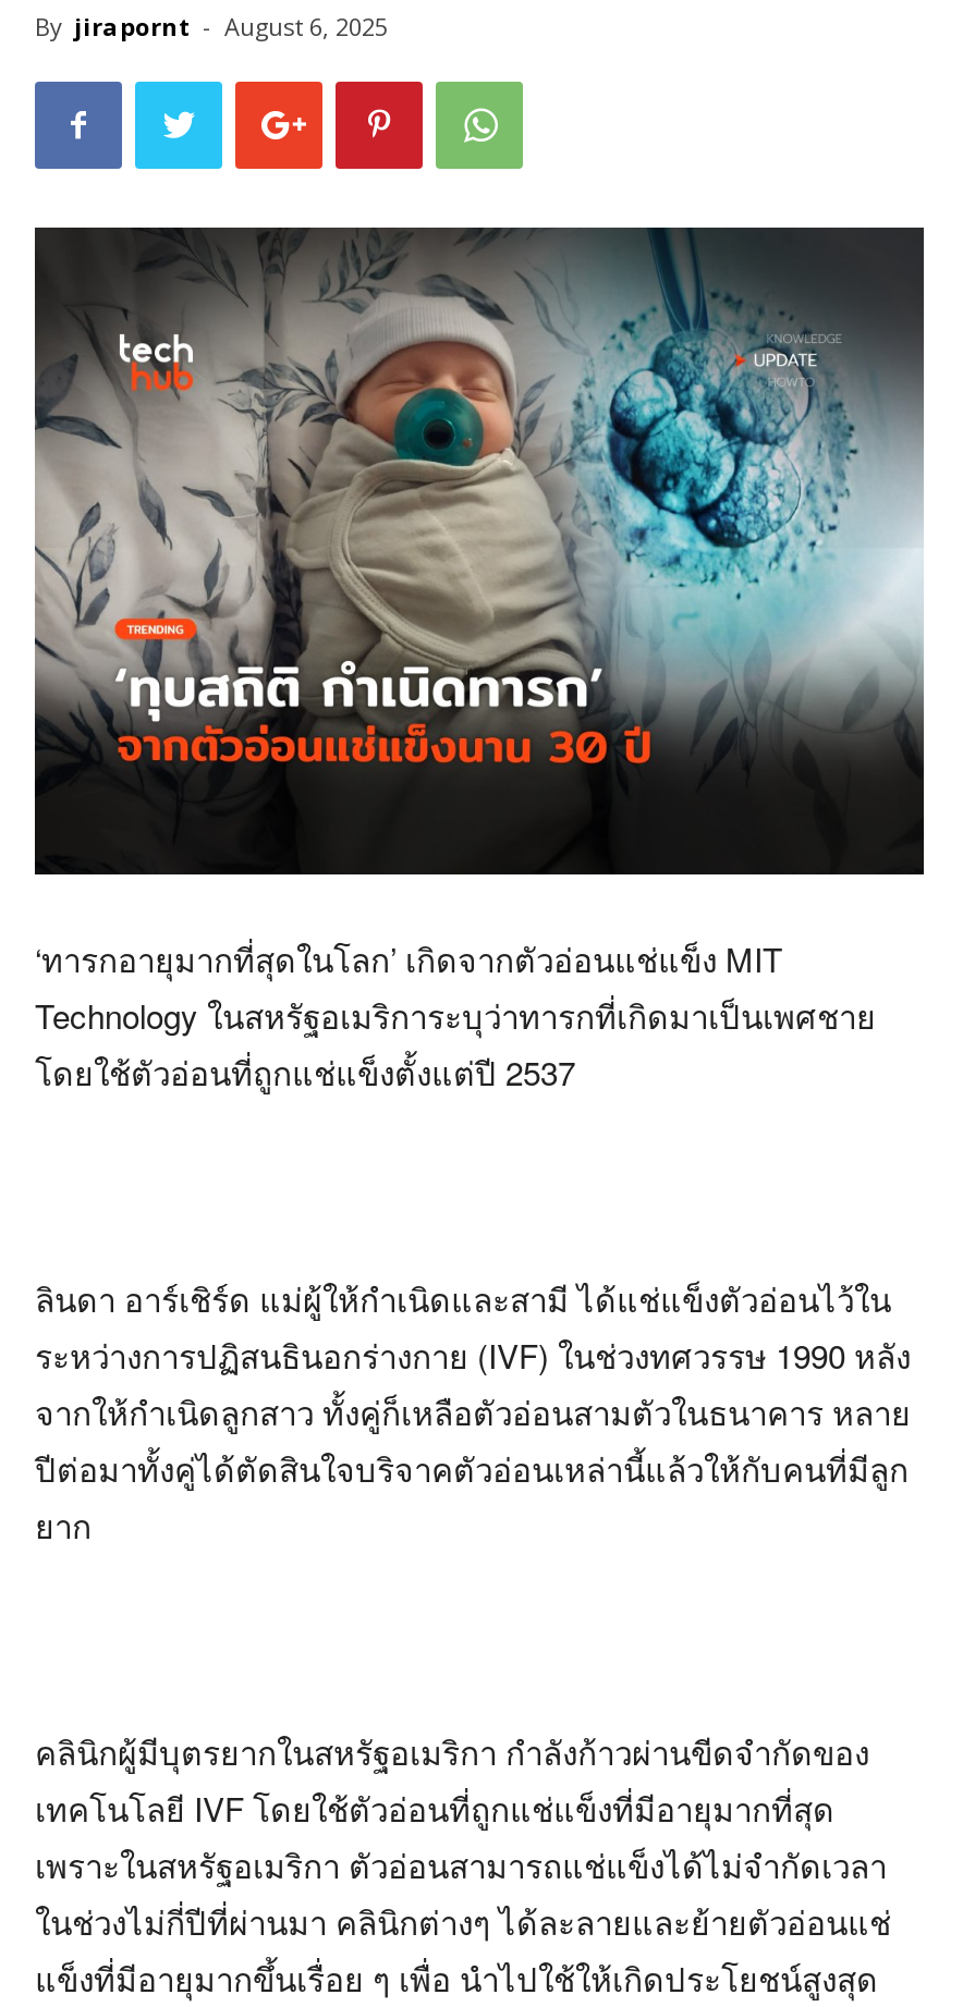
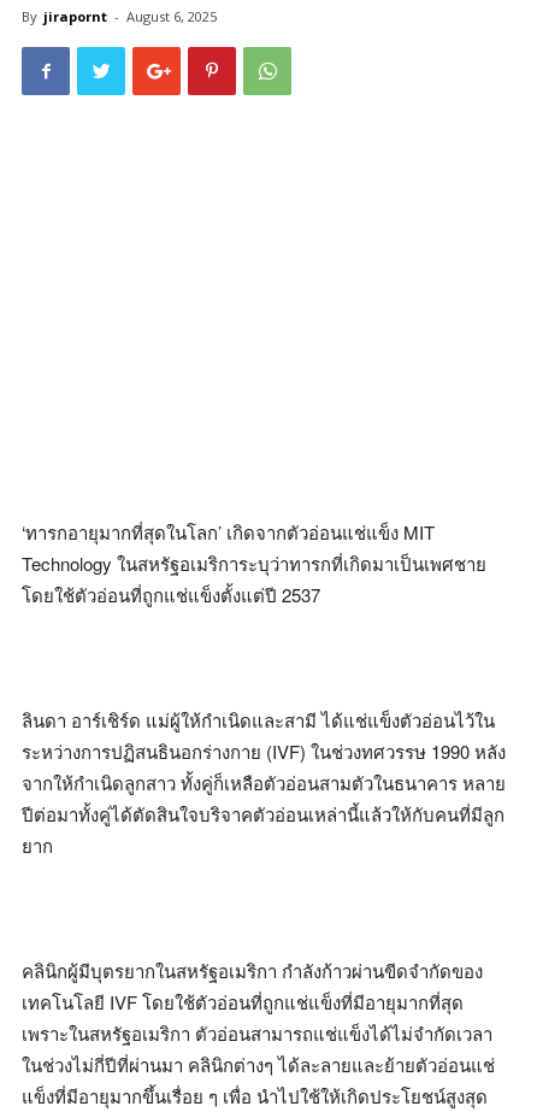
[33,225,926,877] [image] -> none

